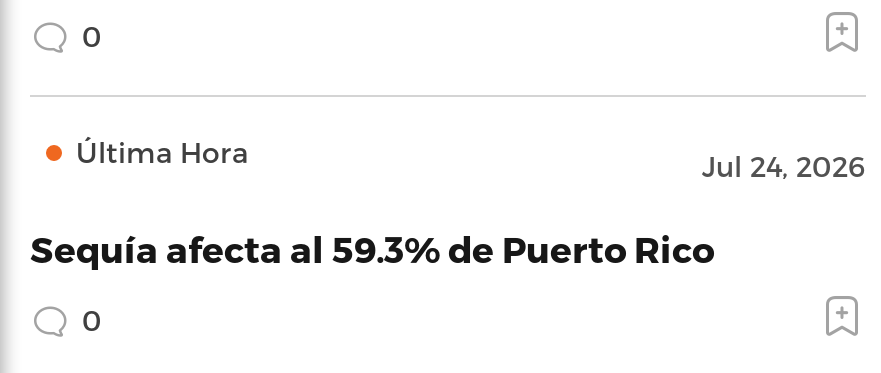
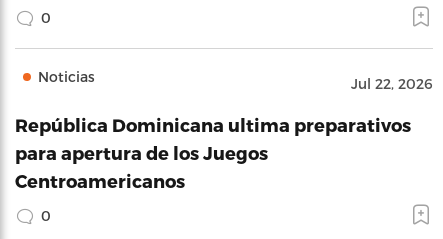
[76,135,866,183] Última Hora | Jul 24, 2026 -> [38,68,433,92] Noticias | Jul 22, 2026
[30,227,714,269] Sequía afecta al 59.3% de Puerto Rico -> [15,114,411,191] República Dominicana ultima preparativos | para apertura de los Juegos | Centroamericanos

